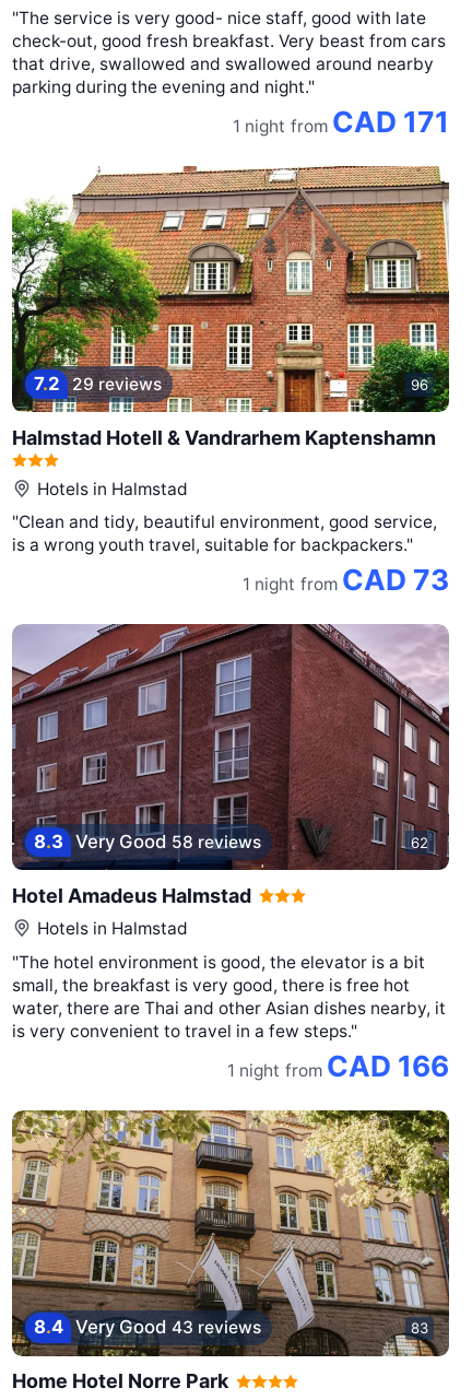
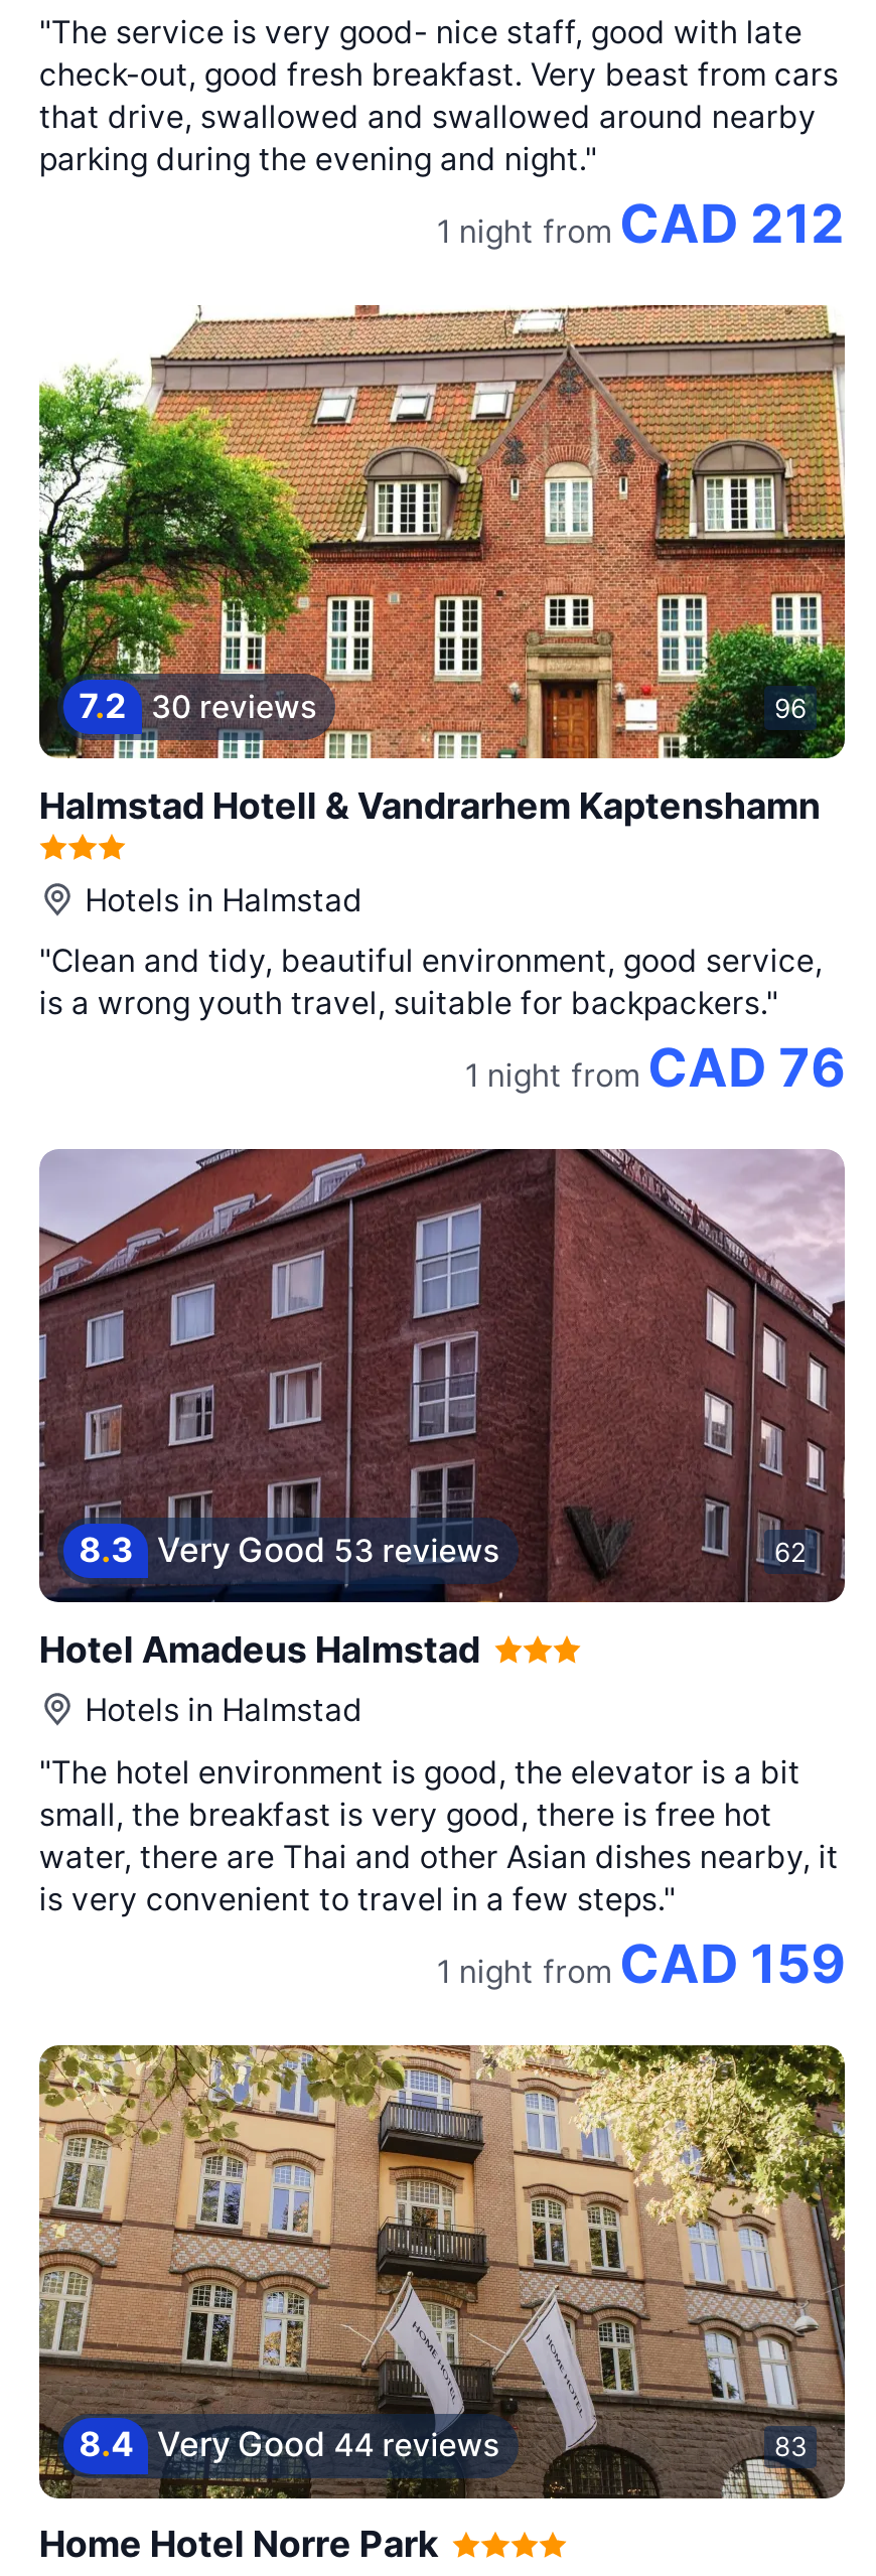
[233,105,449,139] 1 night from CAD 171 -> [437,193,845,255] 1 night from CAD 212
[33,372,162,394] 7.2 29 reviews -> [79,685,316,726] 7.2 30 reviews
[243,563,449,597] 1 night from CAD 73 -> [465,1036,845,1099] 1 night from CAD 76
[33,830,261,852] 8.3 Very Good 58 reviews -> [79,1529,499,1569] 8.3 Very Good 53 reviews
[228,1049,449,1083] 1 night from CAD 166 -> [437,1932,845,1994] 1 night from CAD 159
[33,1316,261,1338] 8.4 Very Good 43 reviews -> [79,2425,499,2465] 8.4 Very Good 44 reviews

